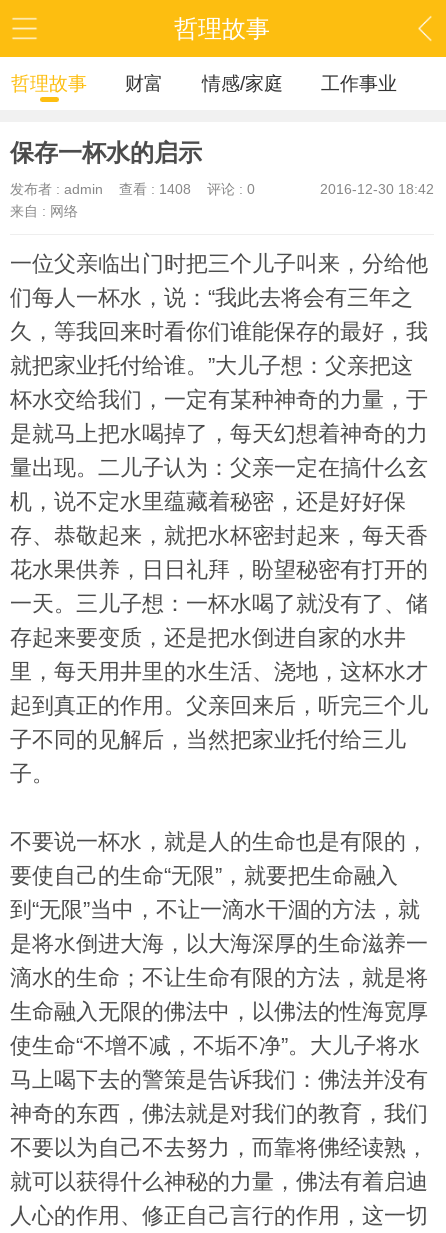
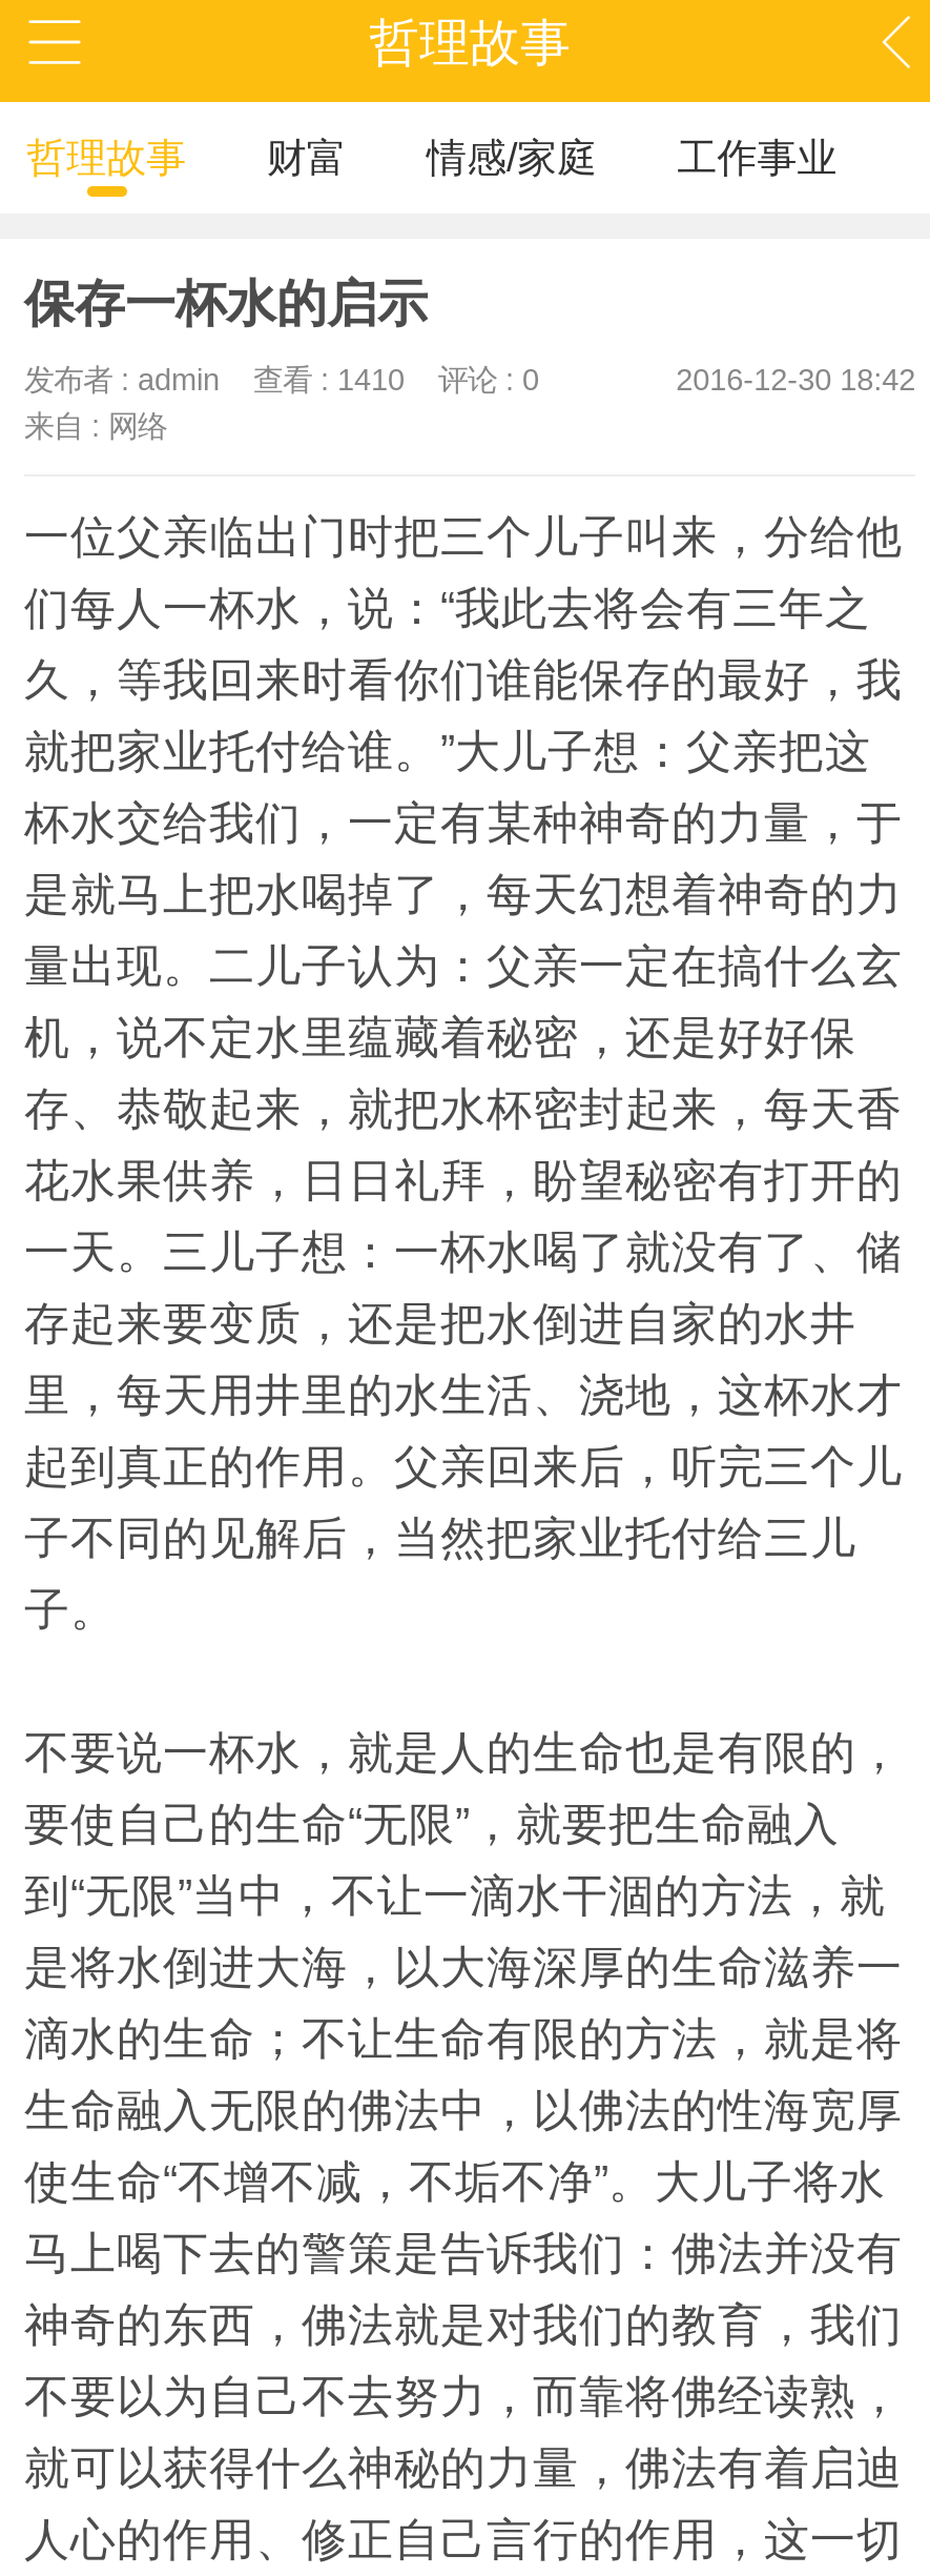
[10,181,255,197] 发布者 : admin 查看 : 1408 评论 : 0 -> [24,362,539,396] 发布者 : admin 查看 : 1410 评论 : 0

